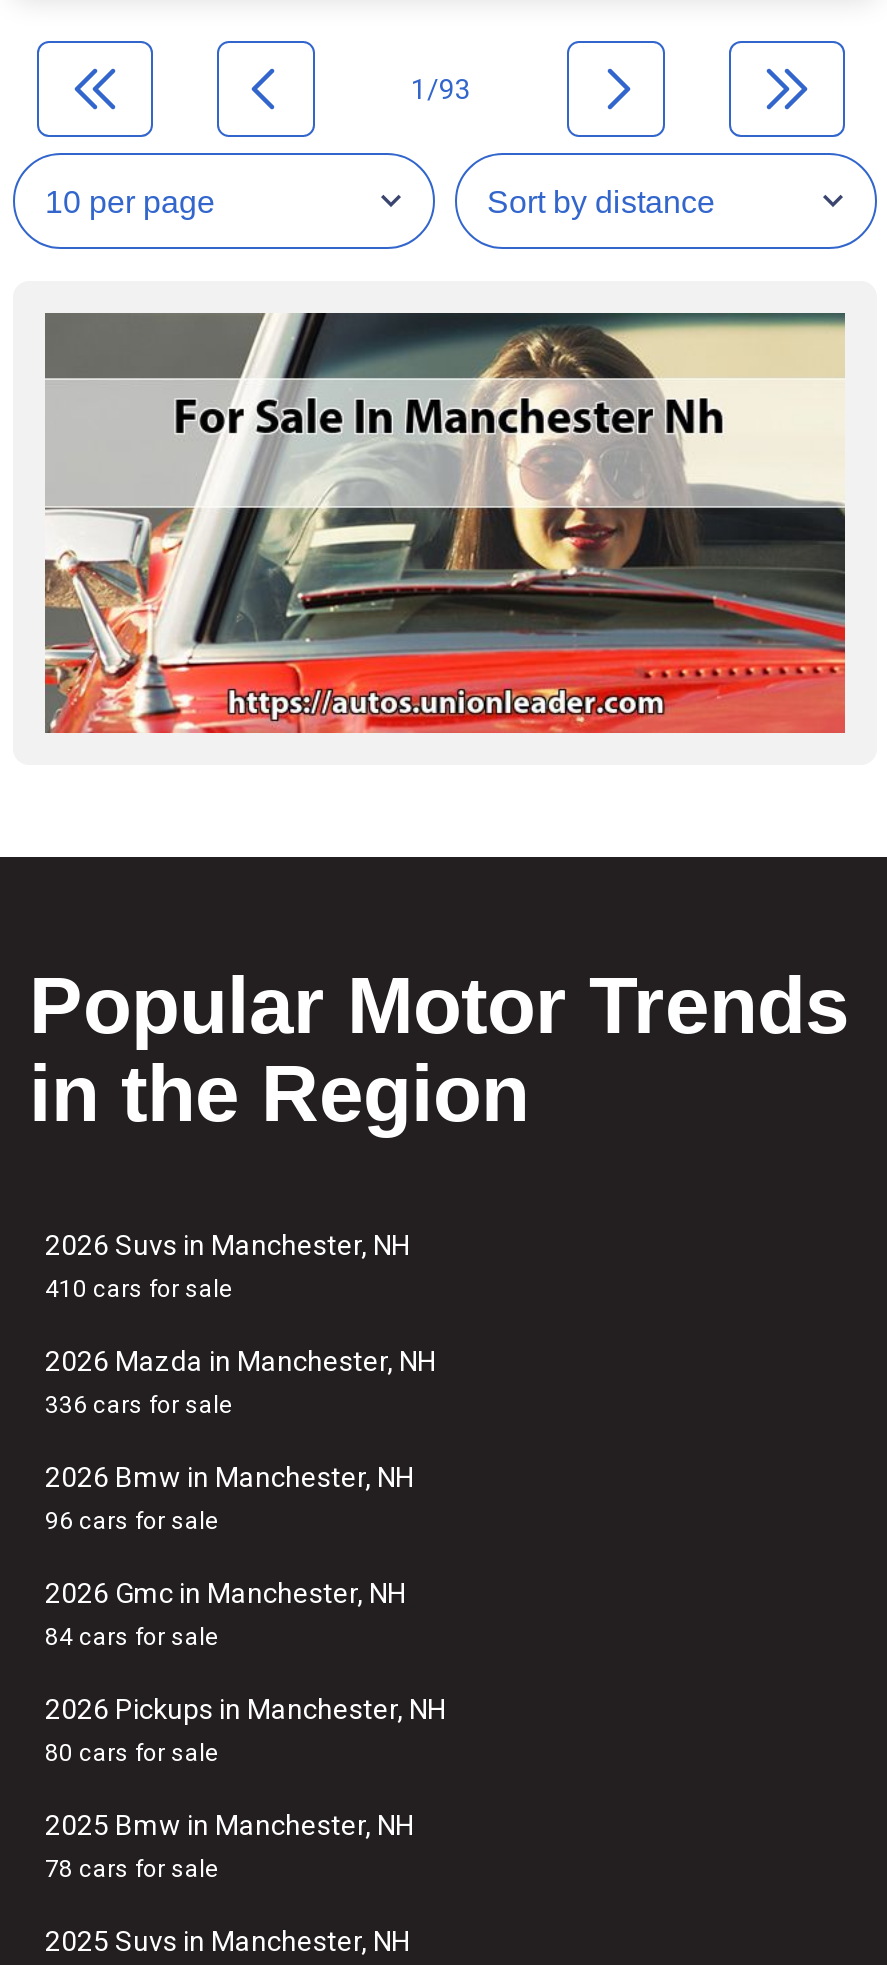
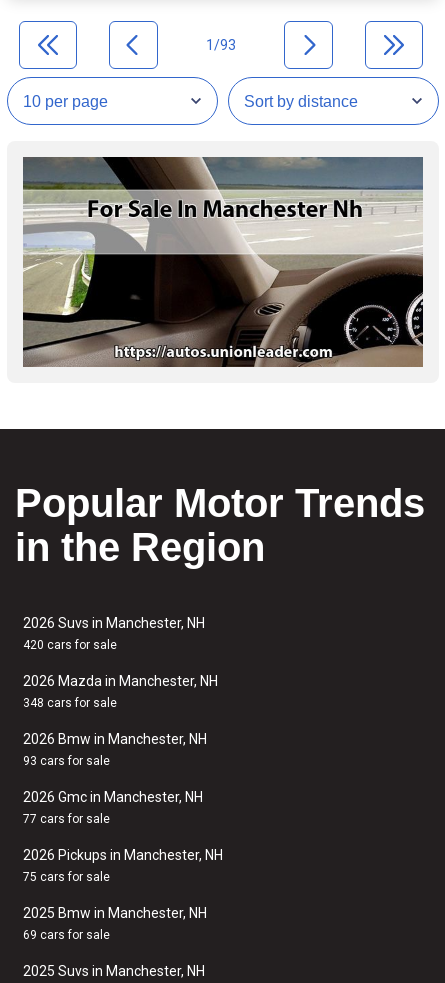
[43,311,847,735] [image] -> [22,156,424,368] [image]
[45,1275,233,1303] 410 cars for sale -> [23,638,117,652] 420 cars for sale
[45,1391,233,1419] 336 cars for sale -> [23,696,117,710] 348 cars for sale
[45,1507,219,1535] 96 cars for sale -> [23,754,110,768] 93 cars for sale
[45,1623,219,1651] 84 cars for sale -> [23,812,110,826] 77 cars for sale
[45,1739,219,1767] 80 cars for sale -> [23,870,110,884] 75 cars for sale
[45,1855,219,1883] 78 cars for sale -> [23,928,110,942] 69 cars for sale

